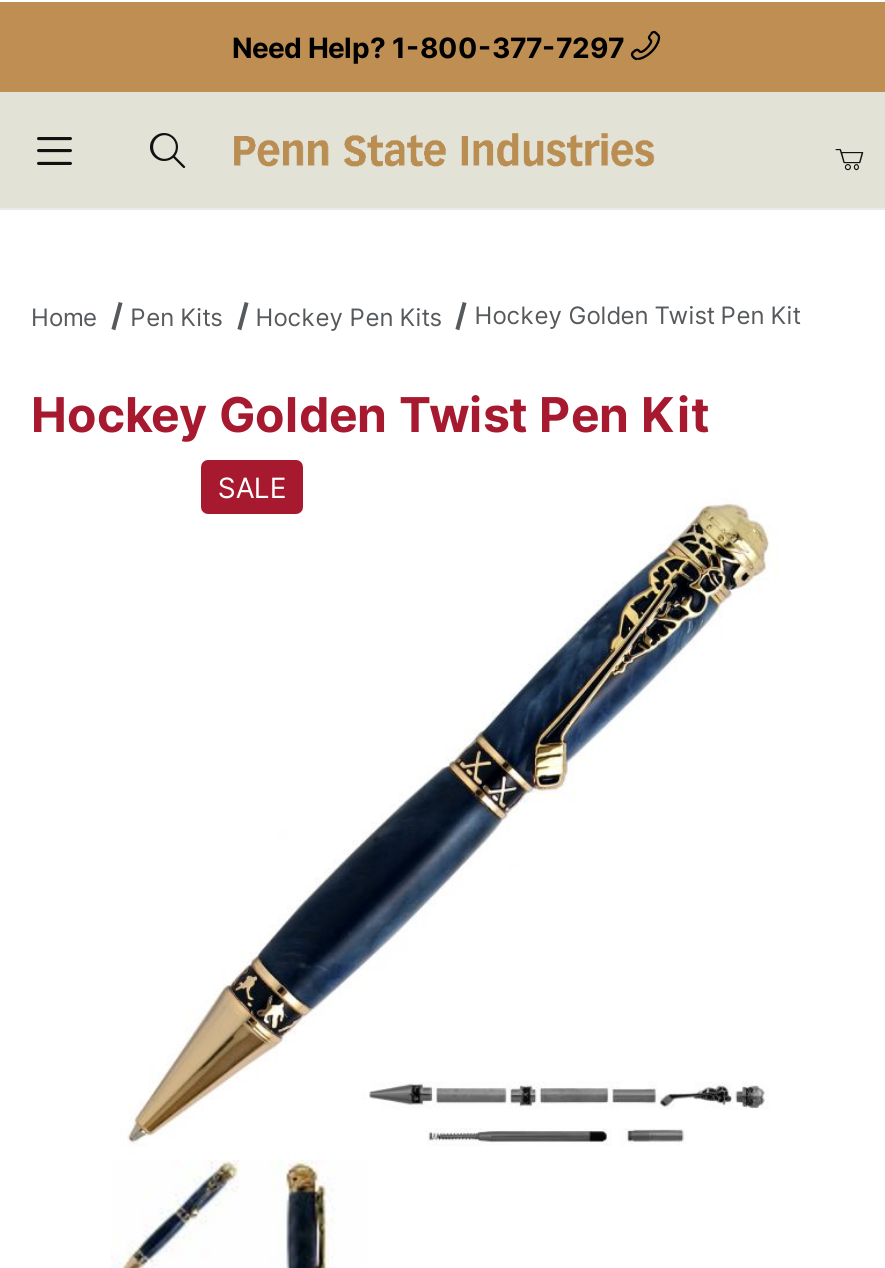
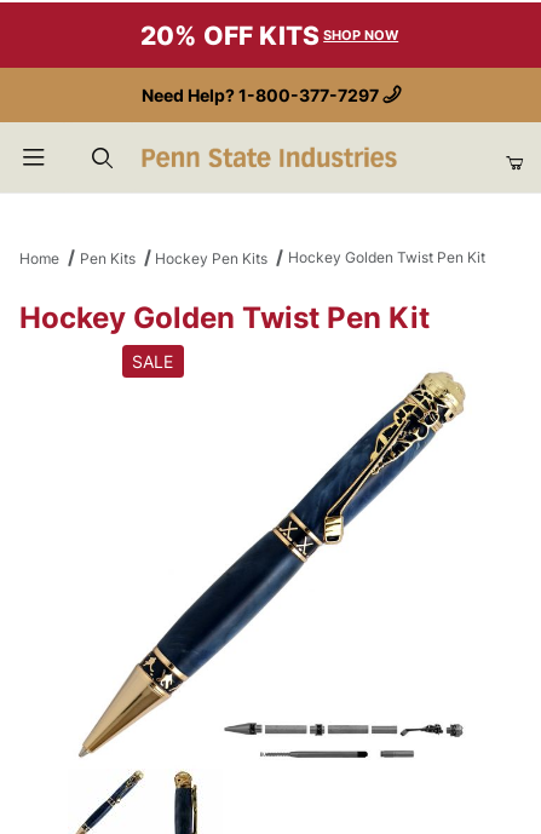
none -> [140,20,398,50] 20% OFF KITS SHOP NOW

